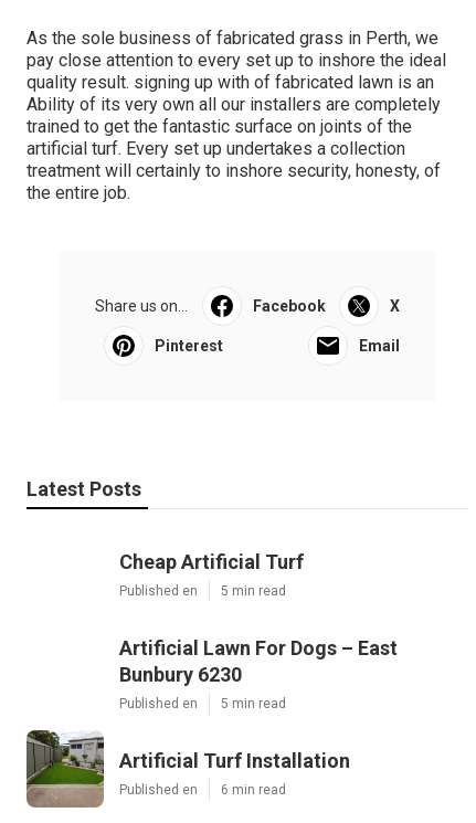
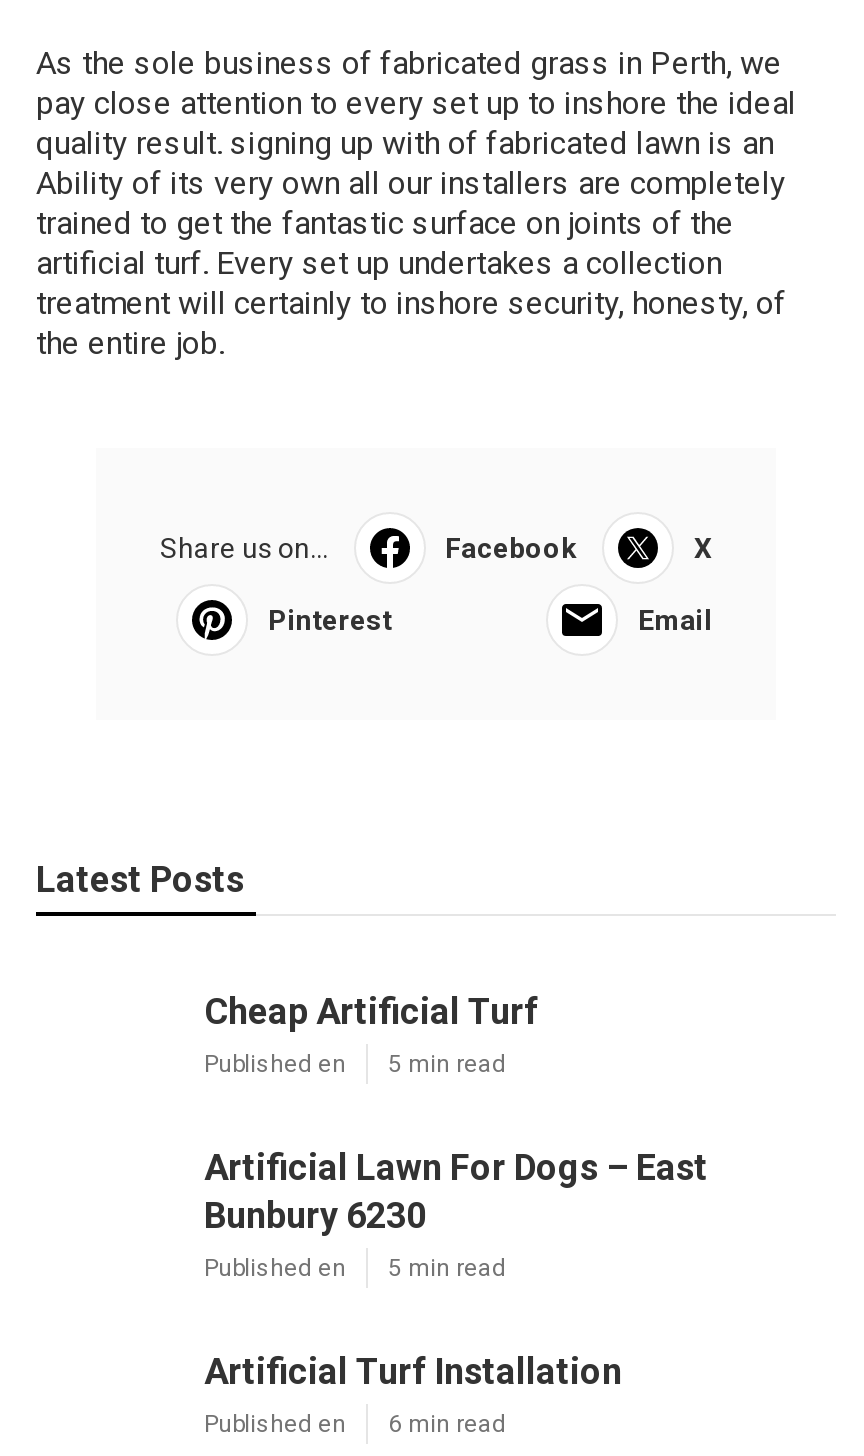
[25,729,105,809] [image] -> none

